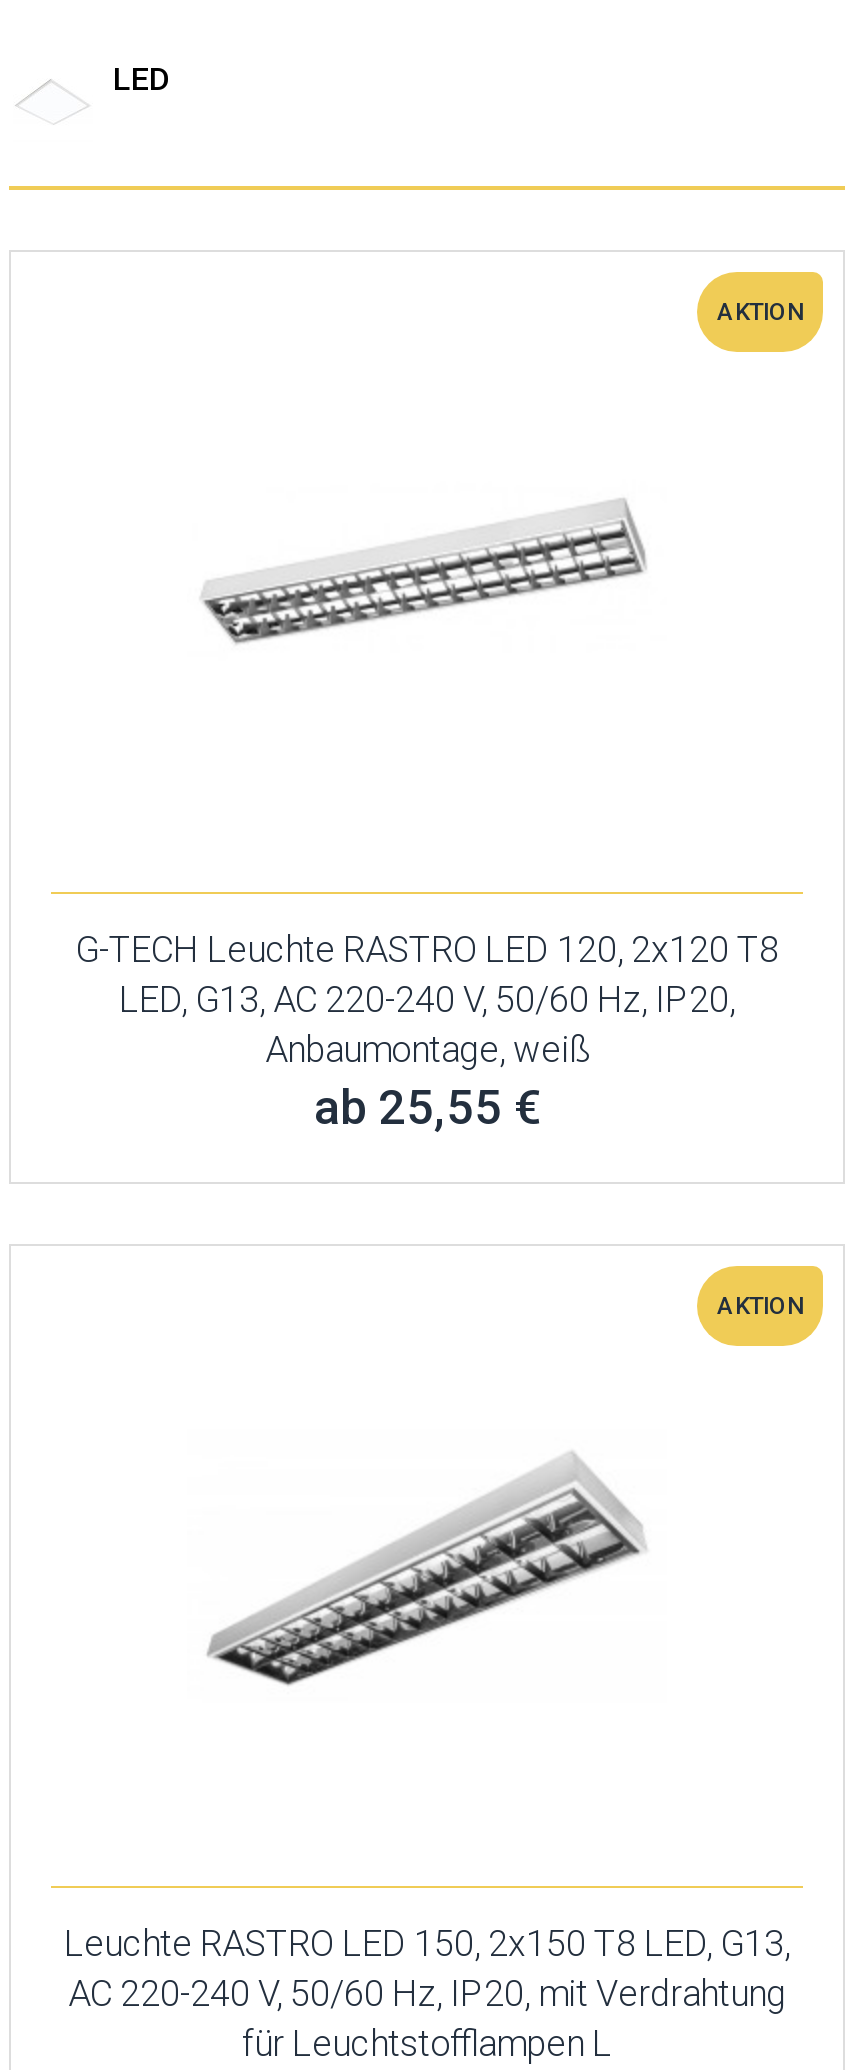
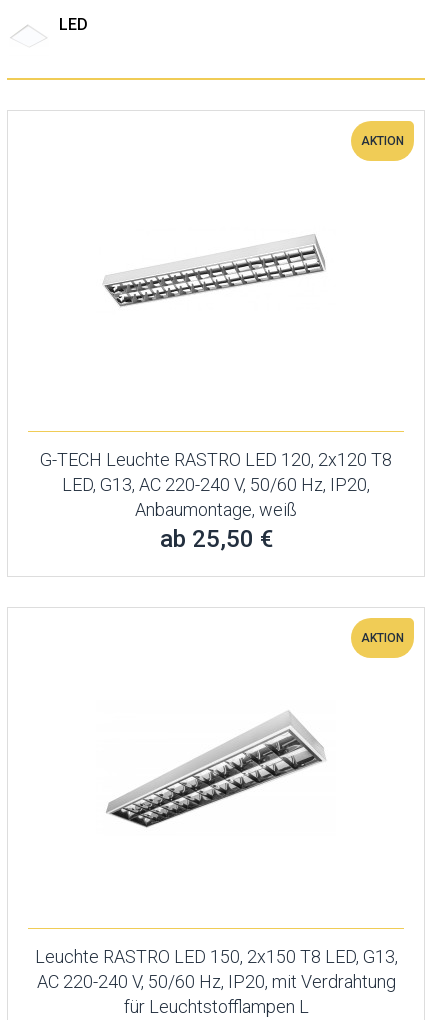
[314,1080,540,1136] ab 25,55 € -> [159,525,272,553] ab 25,50 €

